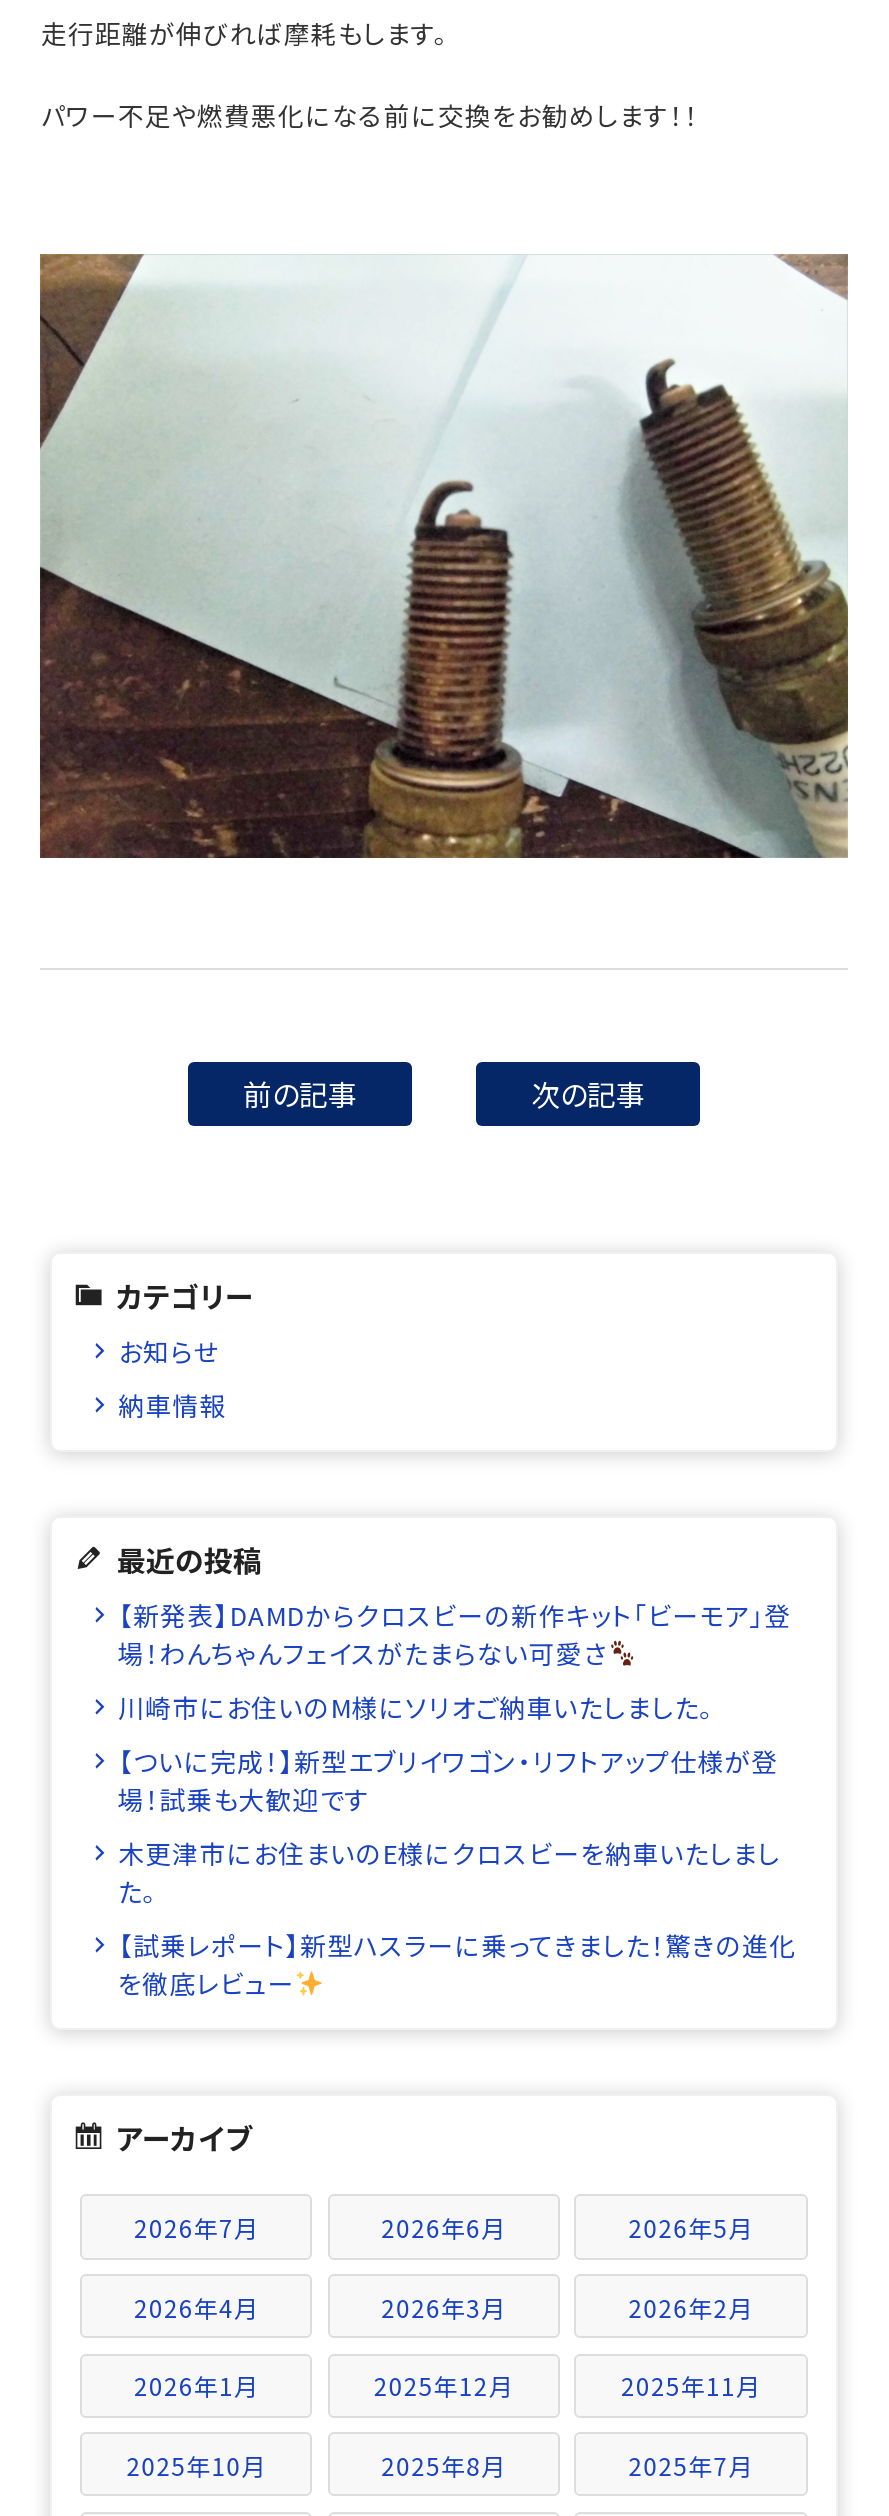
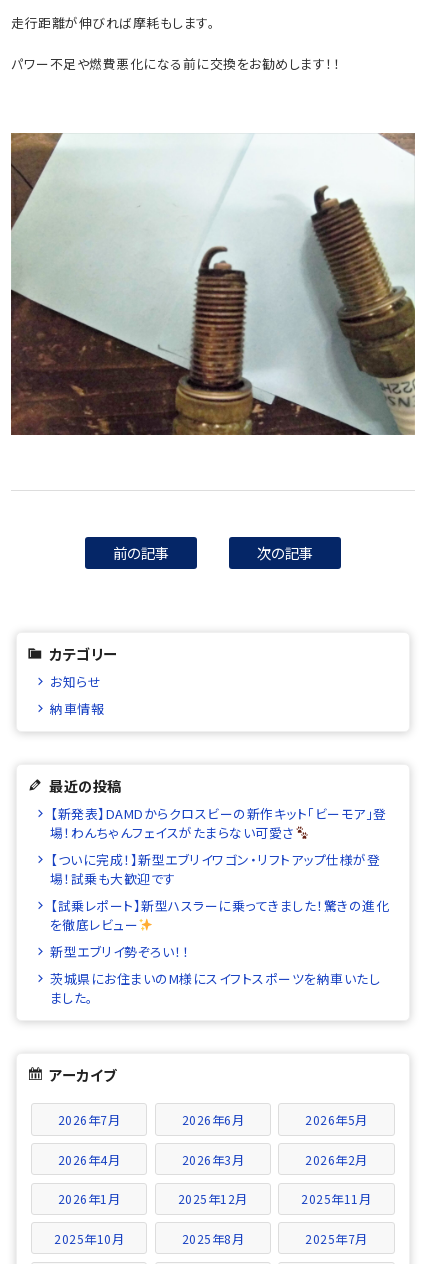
[118,1688,714,1726] 川崎市にお住いのM様にソリオご納車いたしました。 -> none
moved [118,1742,778,1818] -> [50,850,380,888]: 【ついに完成！】新型エブリイワゴン・リフトアップ仕様が登 | 場！試乗も大歓迎です
[118,1834,780,1910] 木更津市にお住まいのE様にクロスビーを納車いたしまし | た。 -> none
moved [118,1926,796,2002] -> [50,896,389,934]: 【試乗レポート】新型ハスラーに乗ってきました！驚きの進化 | を徹底レビュー
none -> [50,942,380,1007] 新型エブリイ勢ぞろい！！ | 茨城県にお住まいのM様にスイフトスポーツを納車いたし | ました。

